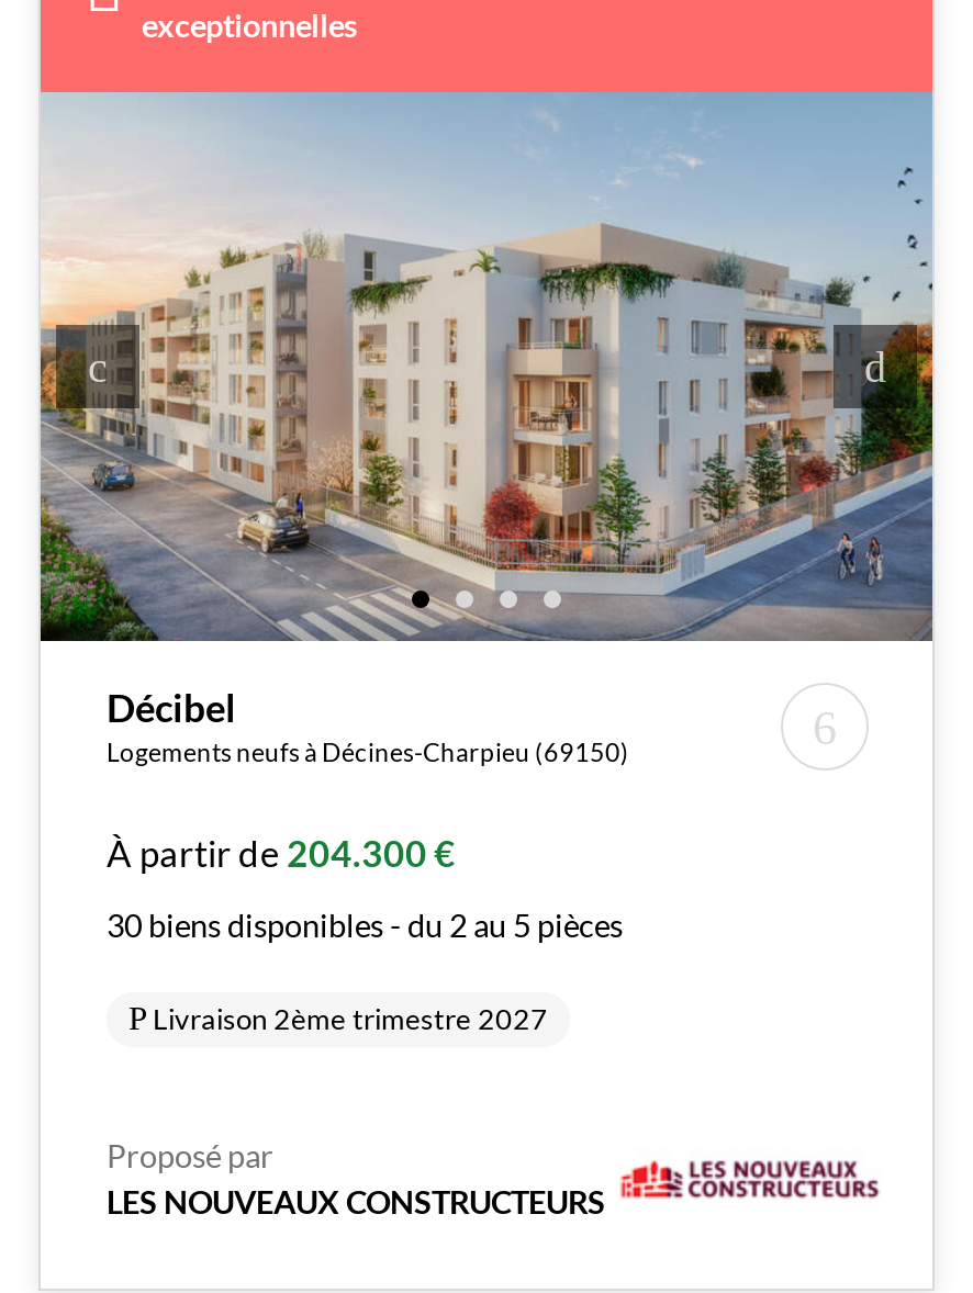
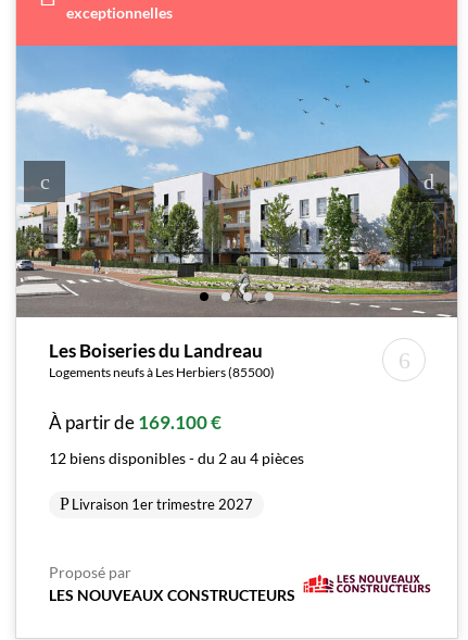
[38,92,935,766] [image] | Décibel | Logements neufs à Décines-Charpieu (69150) -> [15,46,458,379] [image] | Les Boiseries du Landreau | Logements neufs à Les Herbiers (85500)
[107,832,456,876] À partir de 204.300 € -> [49,412,222,434] À partir de 169.100 €
[107,907,623,944] 30 biens disponibles - du 2 au 5 pièces -> [49,449,304,467] 12 biens disponibles - du 2 au 4 pièces
[153,1001,548,1036] Livraison 2ème trimestre 2027 -> [72,495,253,513] Livraison 1er trimestre 2027

